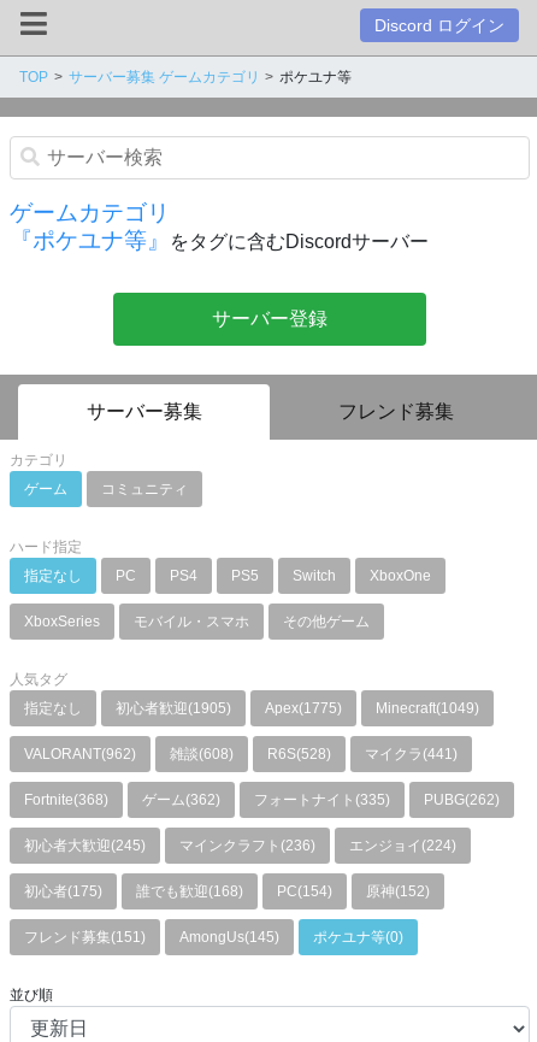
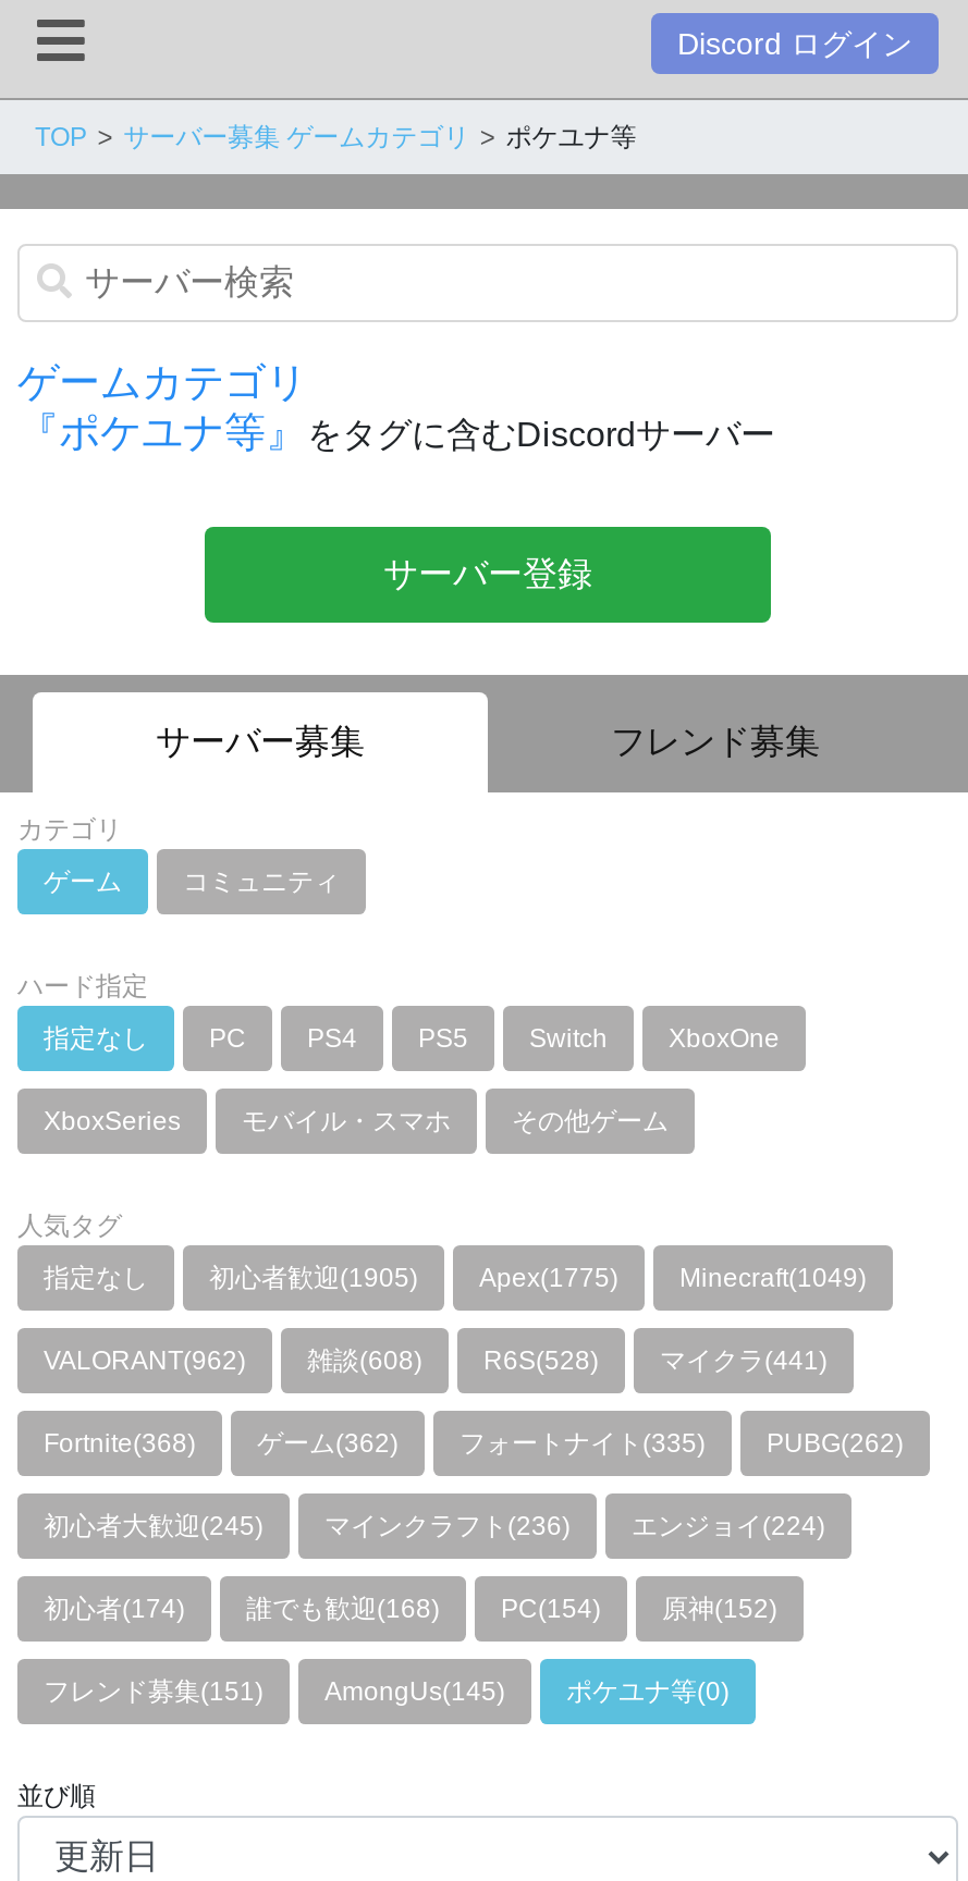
[24,883,430,900] 初心者(175) 誰でも歓迎(168) PC(154) 原神(152) -> [44,1594,777,1624] 初心者(174) 誰でも歓迎(168) PC(154) 原神(152)

